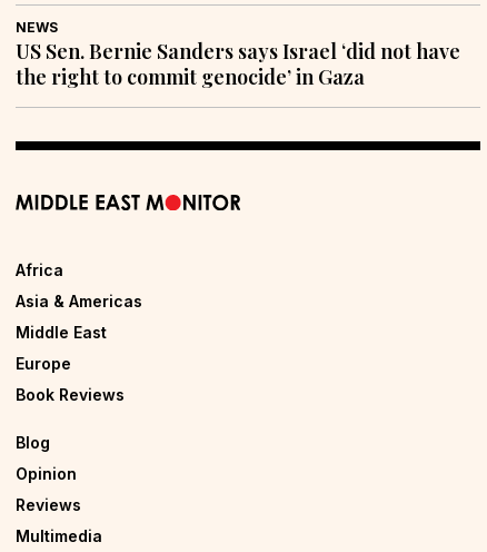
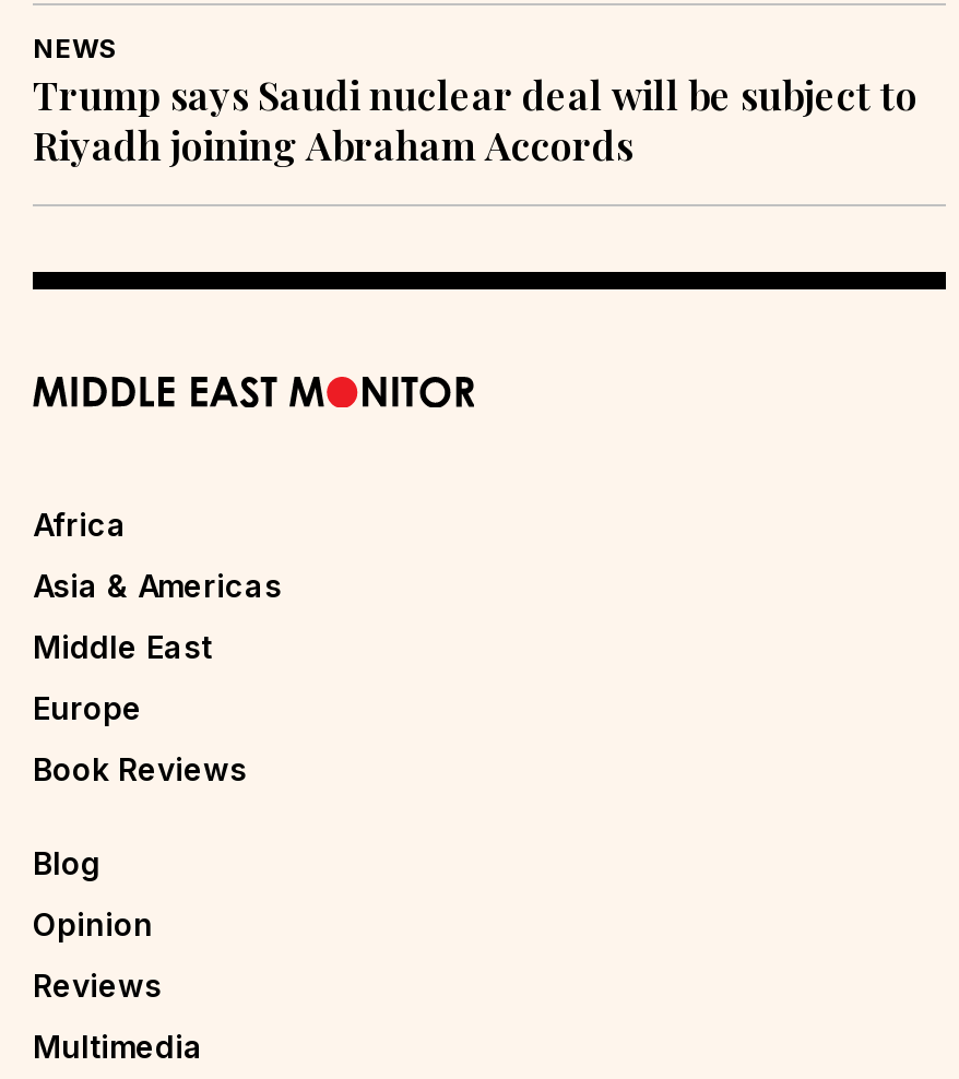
[16,37,460,90] US Sen. Bernie Sanders says Israel ‘did not have | the right to commit genocide’ in Gaza -> [33,69,917,171] Trump says Saudi nuclear deal will be subject to | Riyadh joining Abraham Accords

